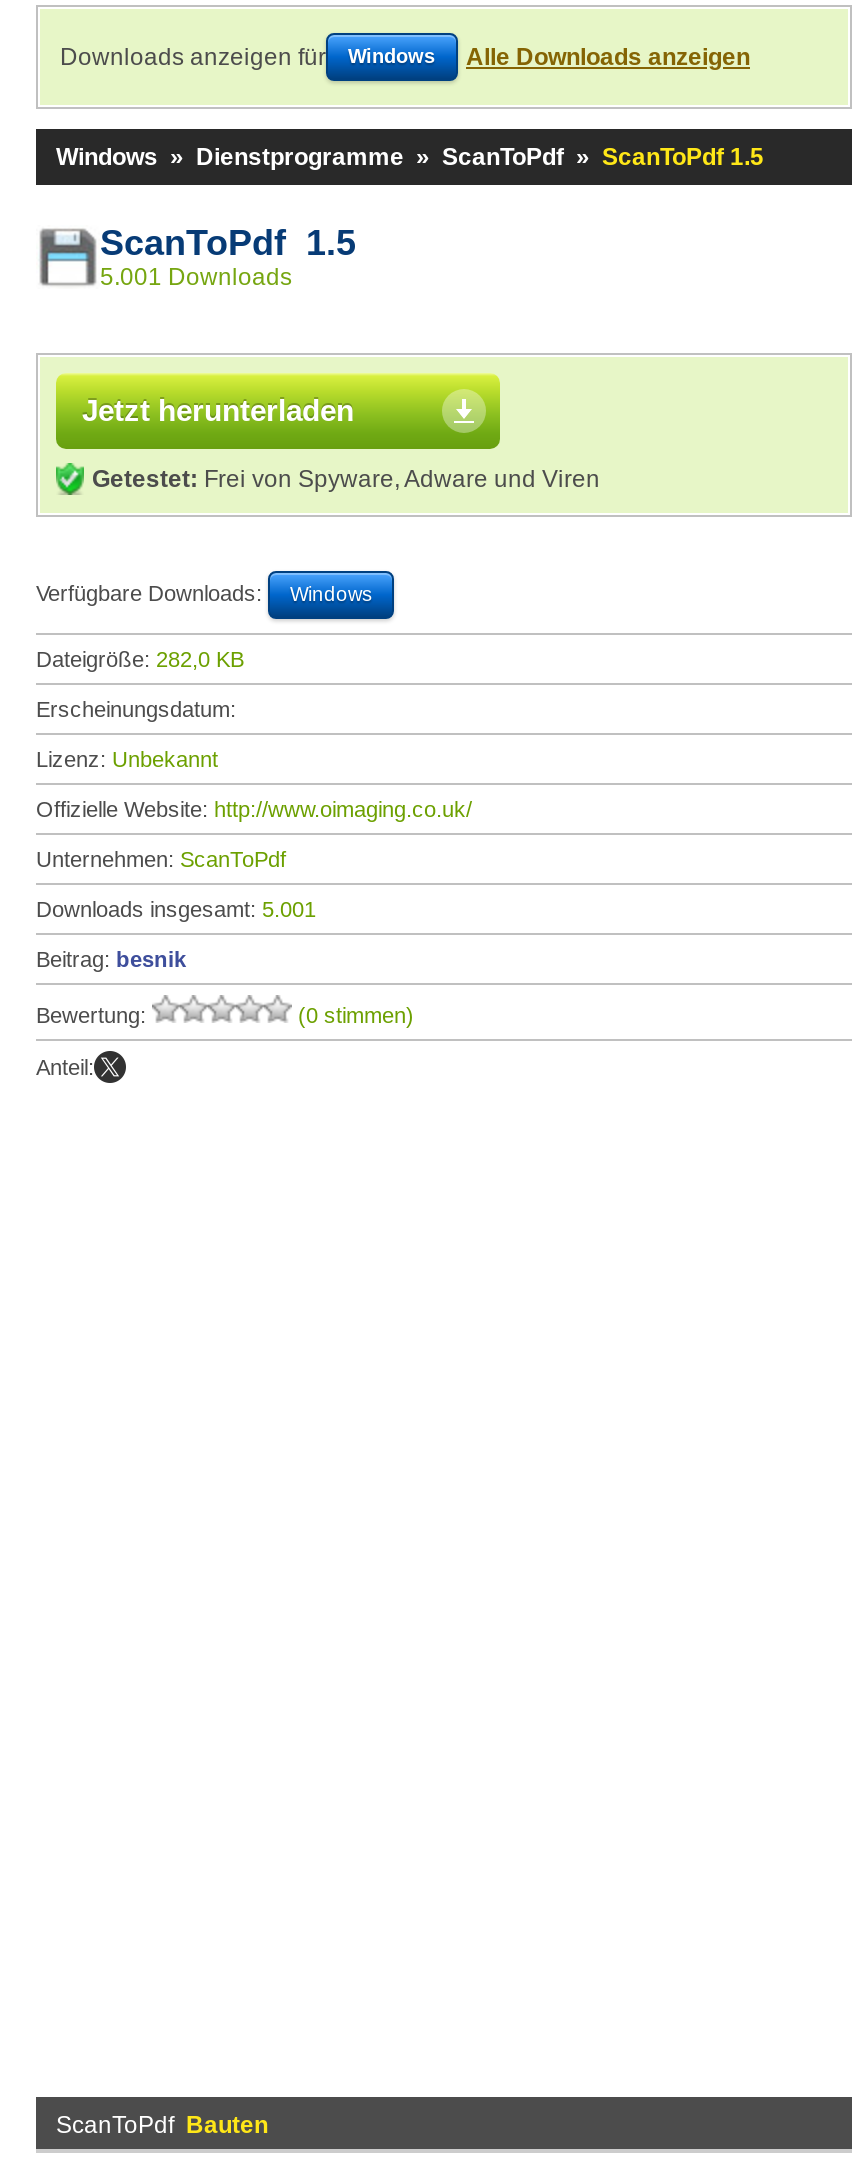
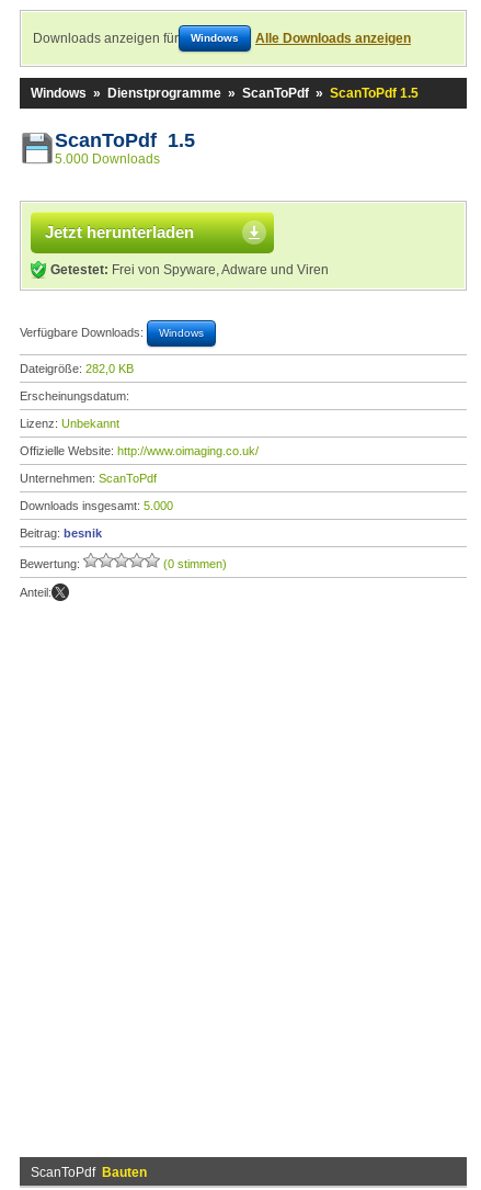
[100,263,292,291] 5.001 Downloads -> [55,151,160,167] 5.000 Downloads
[36,897,316,921] Downloads insgesamt: 5.001 -> [20,499,173,512] Downloads insgesamt: 5.000

